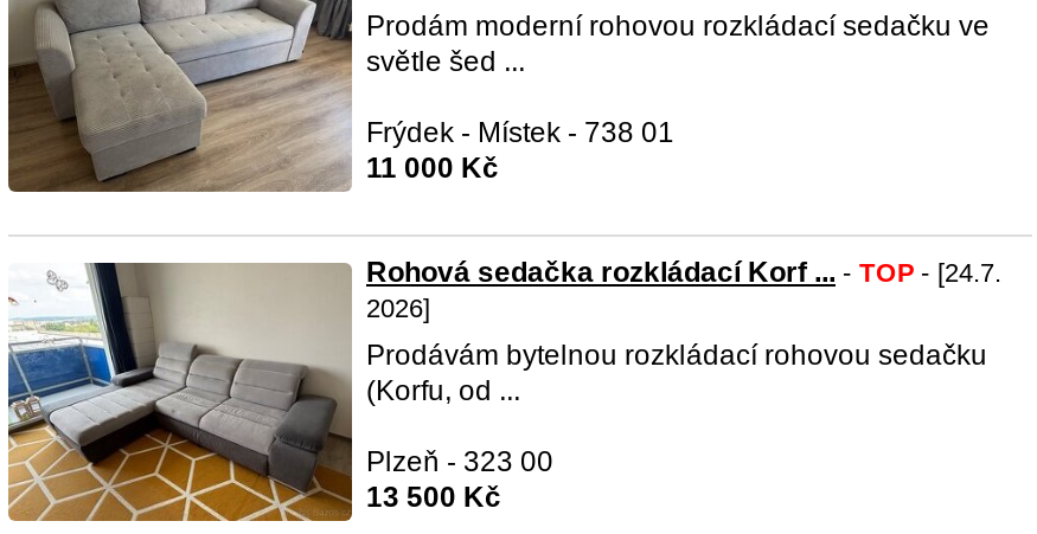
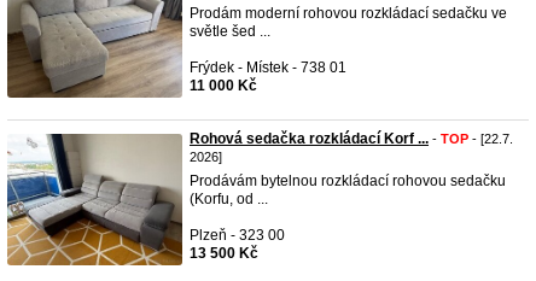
[366,256,1001,289] Rohová sedačka rozkládací Korf ... - TOP - [24.7. -> [190,130,513,147] Rohová sedačka rozkládací Korf ... - TOP - [22.7.

